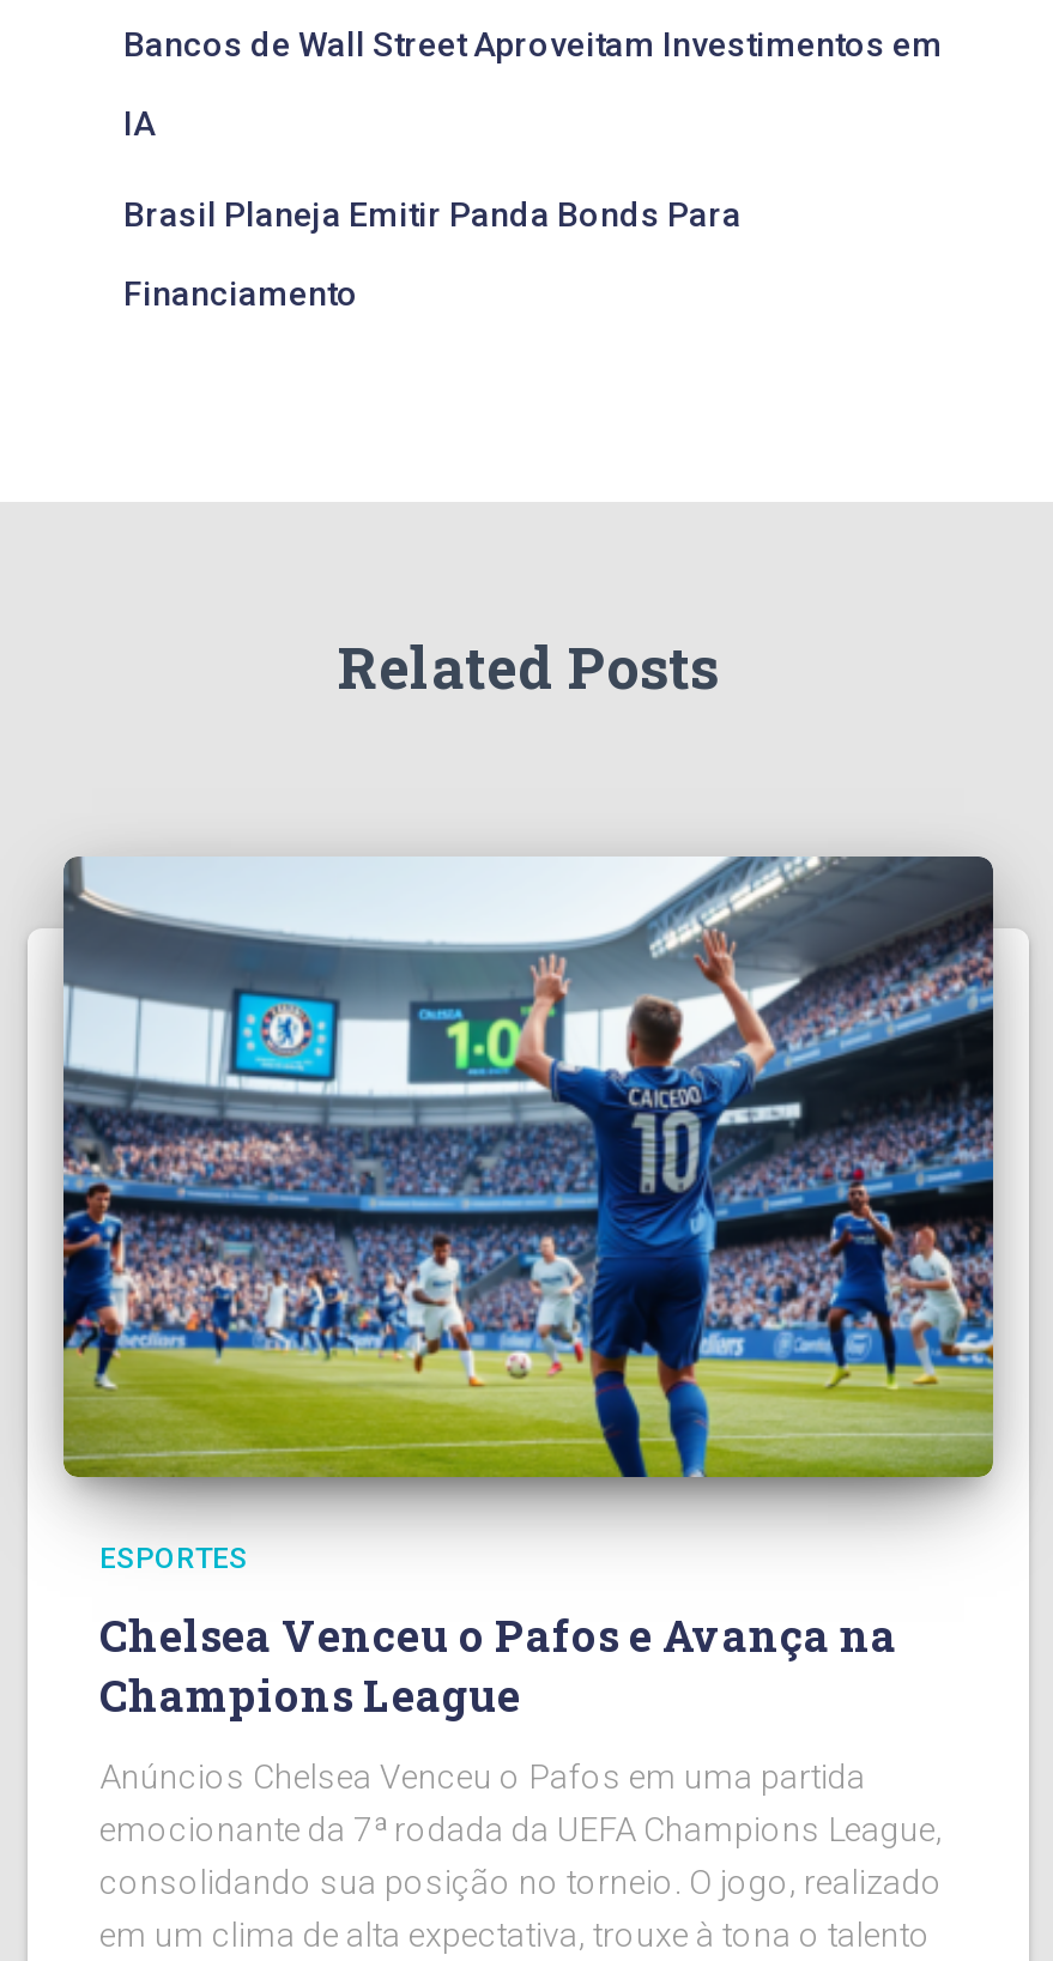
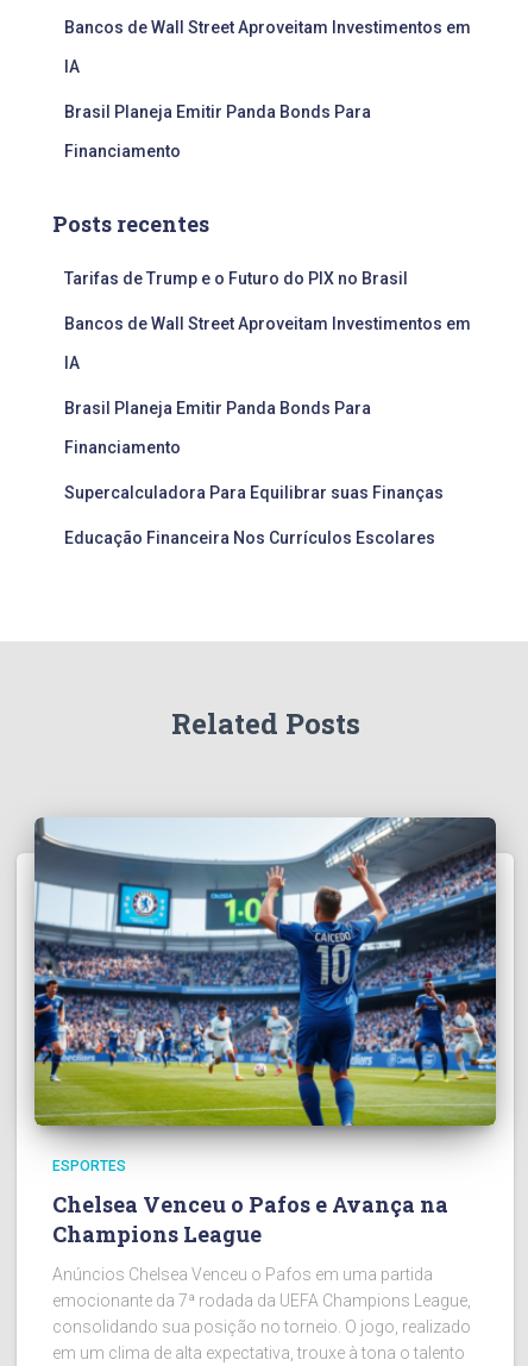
none -> [52,209,471,547] Posts recentes | Tarifas de Trump e o Futuro do PIX no Brasil | Bancos de Wall Street Aproveitam Investimentos em | IA | Brasil Planeja Emitir Panda Bonds Para | Financiamento | Supercalculadora Para Equilibrar suas Finanças | Educação Financeira Nos Currículos Escolares

